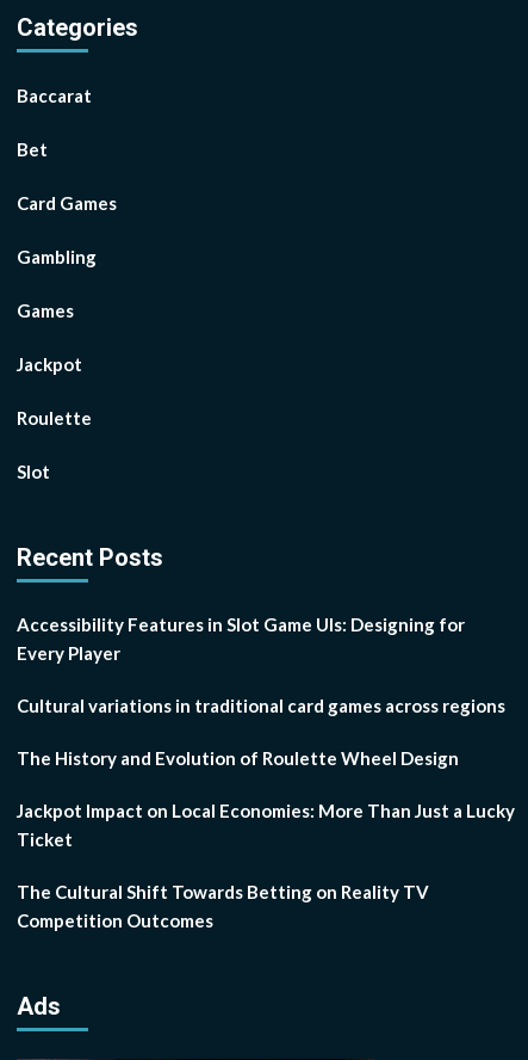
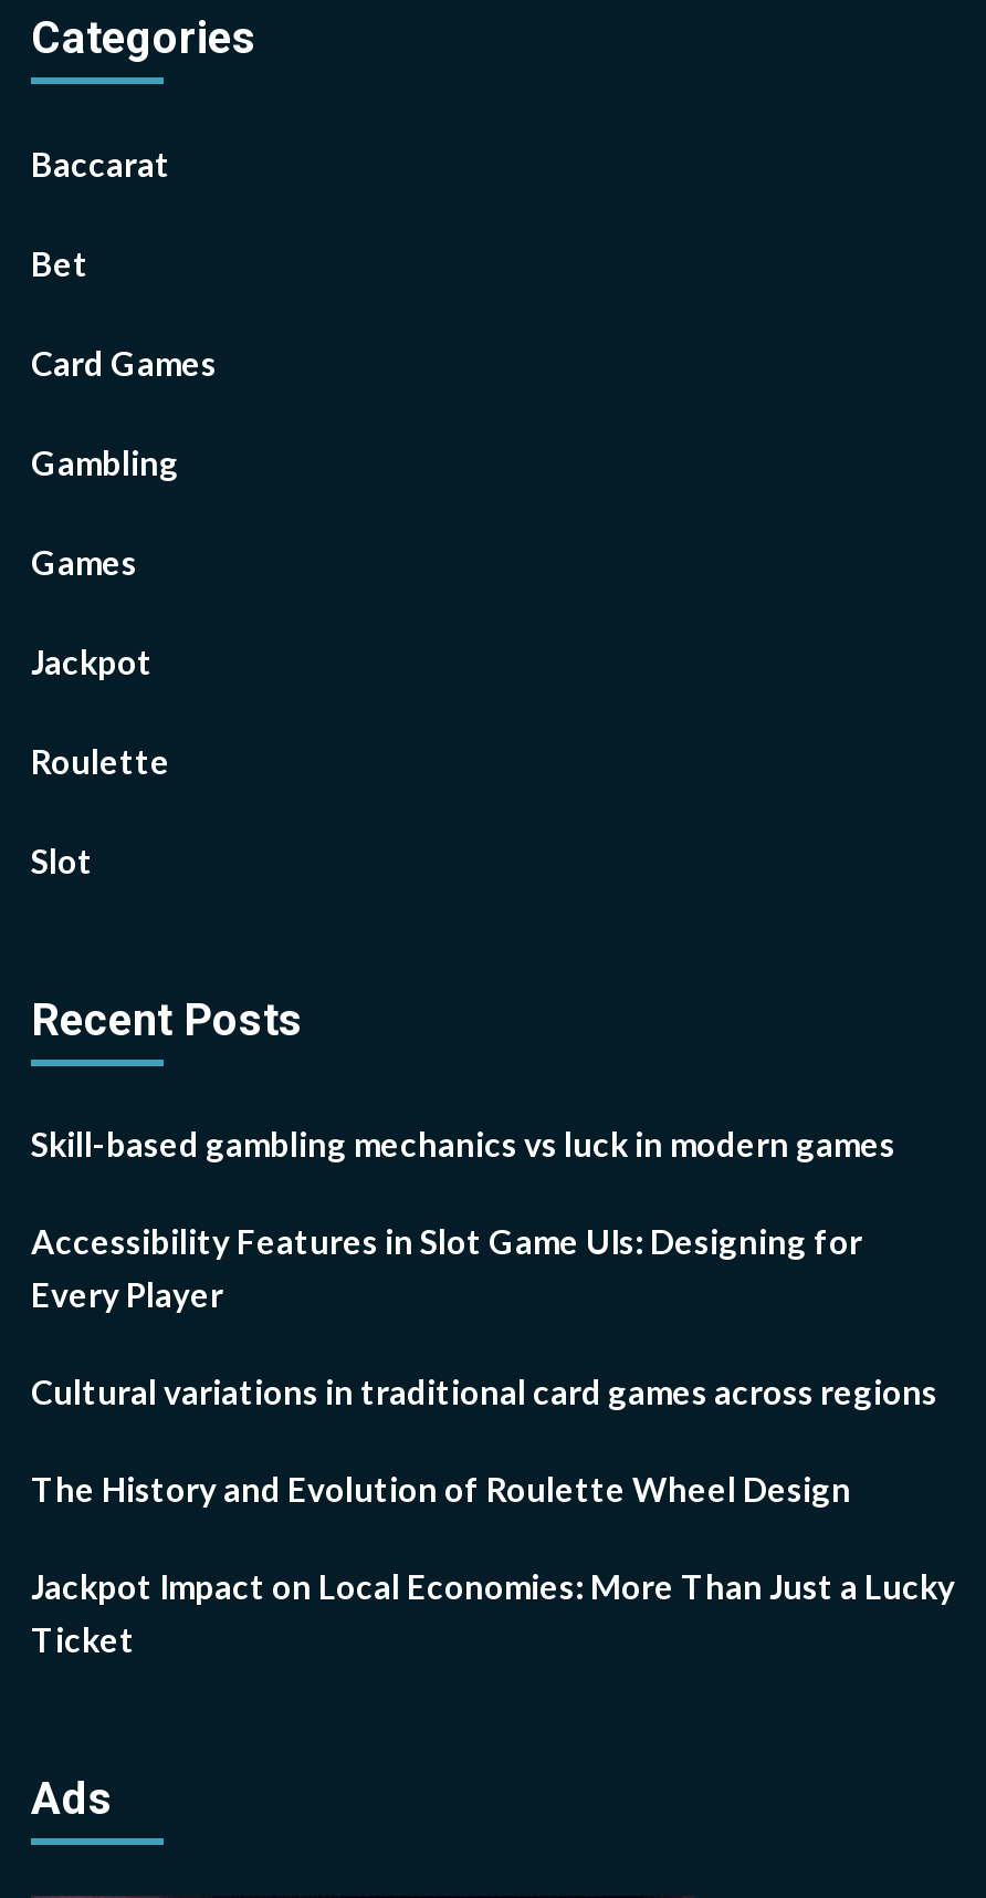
none -> [31,1124,895,1164] Skill-based gambling mechanics vs luck in modern games
moved [17,614,515,850] -> [31,1221,955,1659]: Accessibility Features in Slot Game UIs: Designing for | Every Player | Cultural variations in traditional card games across regions | The History and Evolution of Roulette Wheel Design | Jackpot Impact on Local Economies: More Than Just a Lucky | Ticket
[17,881,429,931] The Cultural Shift Towards Betting on Reality TV | Competition Outcomes -> none

